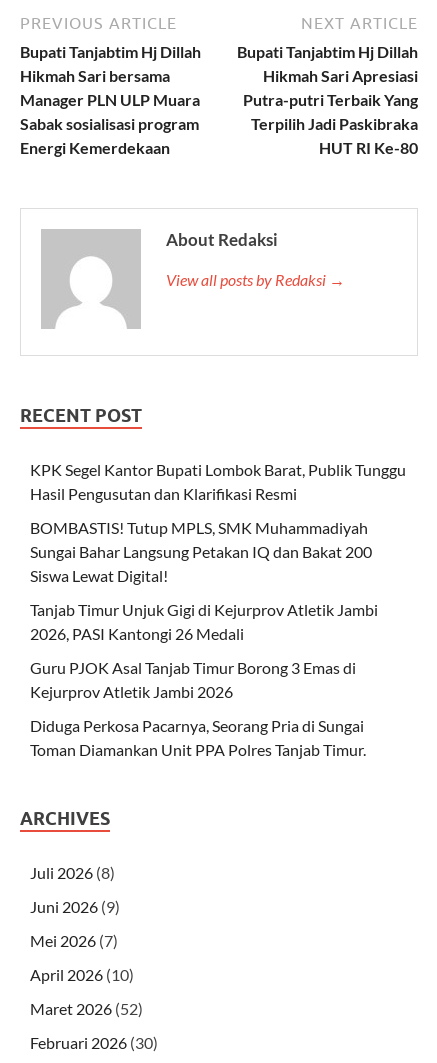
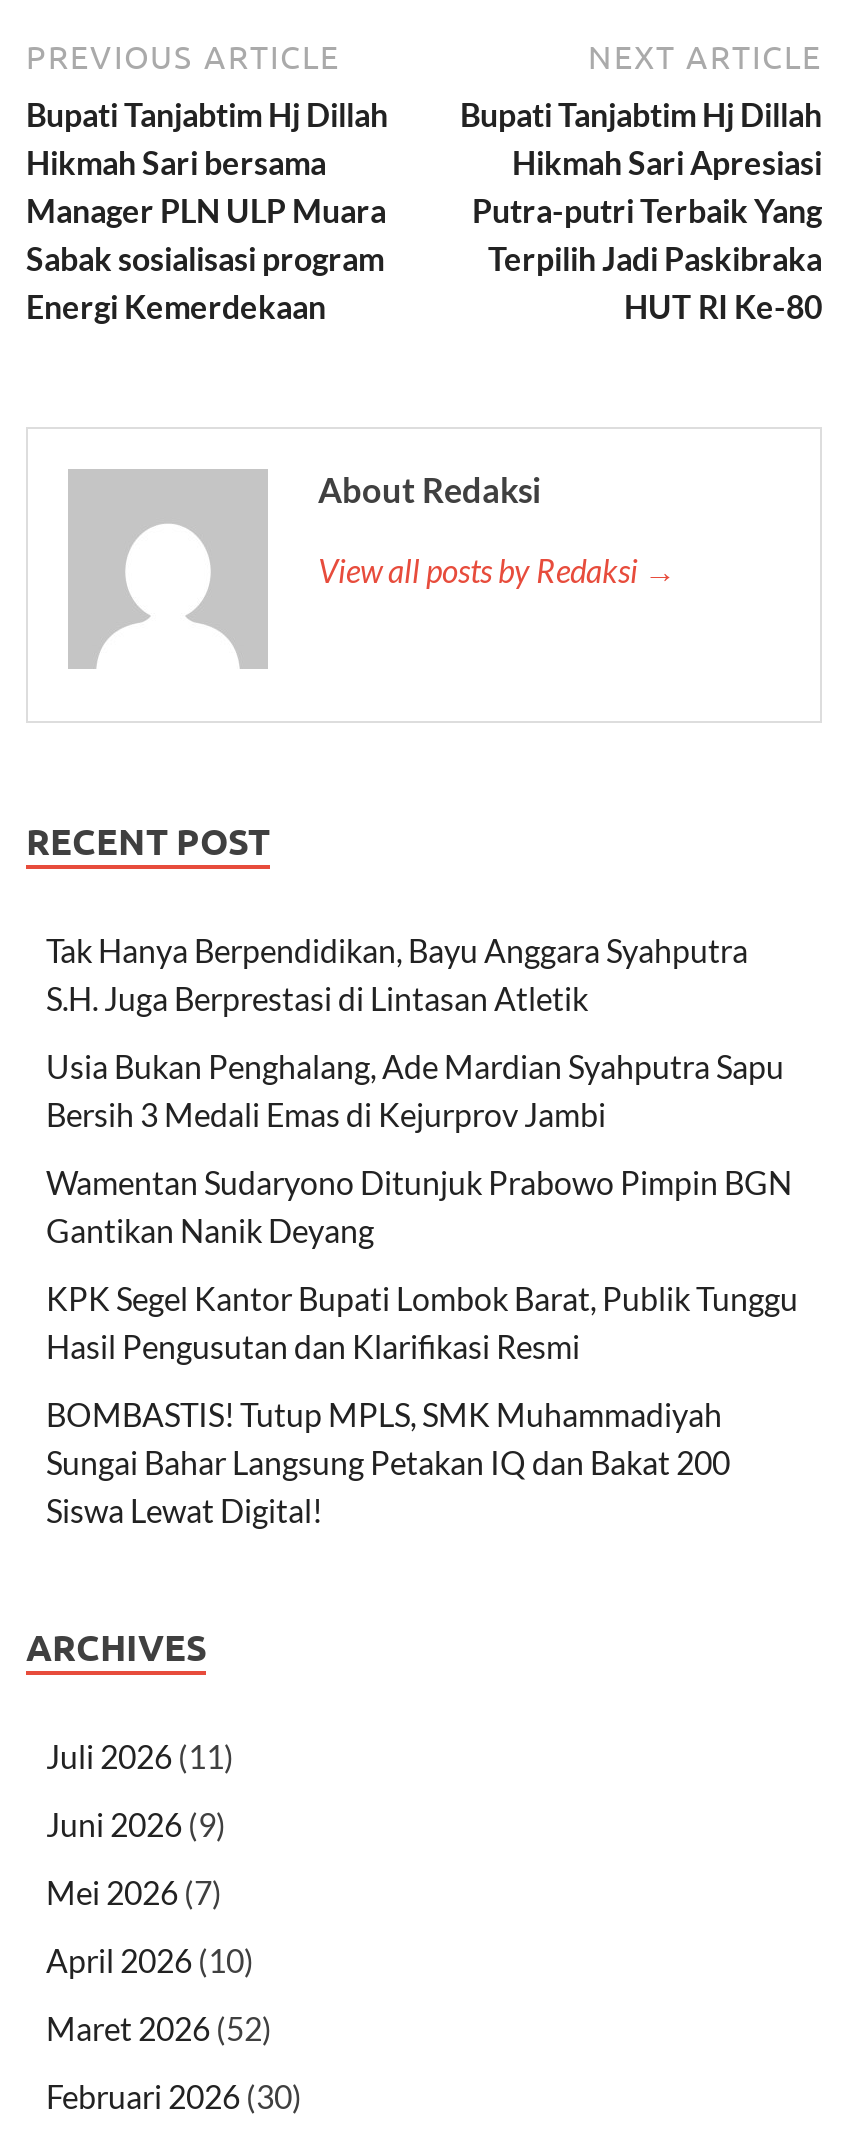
none -> [46,932,792,1250] Tak Hanya Berpendidikan, Bayu Anggara Syahputra | S.H. Juga Berprestasi di Lintasan Atletik | Usia Bukan Penghalang, Ade Mardian Syahputra Sapu | Bersih 3 Medali Emas di Kejurprov Jambi | Wamentan Sudaryono Ditunjuk Prabowo Pimpin BGN | Gantikan Nanik Deyang
moved [30,459,406,584] -> [46,1280,798,1530]: KPK Segel Kantor Bupati Lombok Barat, Publik Tunggu | Hasil Pengusutan dan Klarifikasi Resmi | BOMBASTIS! Tutup MPLS, SMK Muhammadiyah | Sungai Bahar Langsung Petakan IQ dan Bakat 200 | Siswa Lewat Digital!
[30,599,378,758] Tanjab Timur Unjuk Gigi di Kejurprov Atletik Jambi | 2026, PASI Kantongi 26 Medali | Guru PJOK Asal Tanjab Timur Borong 3 Emas di | Kejurprov Atletik Jambi 2026 | Diduga Perkosa Pacarnya, Seorang Pria di Sungai | Toman Diamankan Unit PPA Polres Tanjab Timur. -> none
[30,862,115,881] Juli 2026 (8) -> [46,1738,234,1776] Juli 2026 (11)

